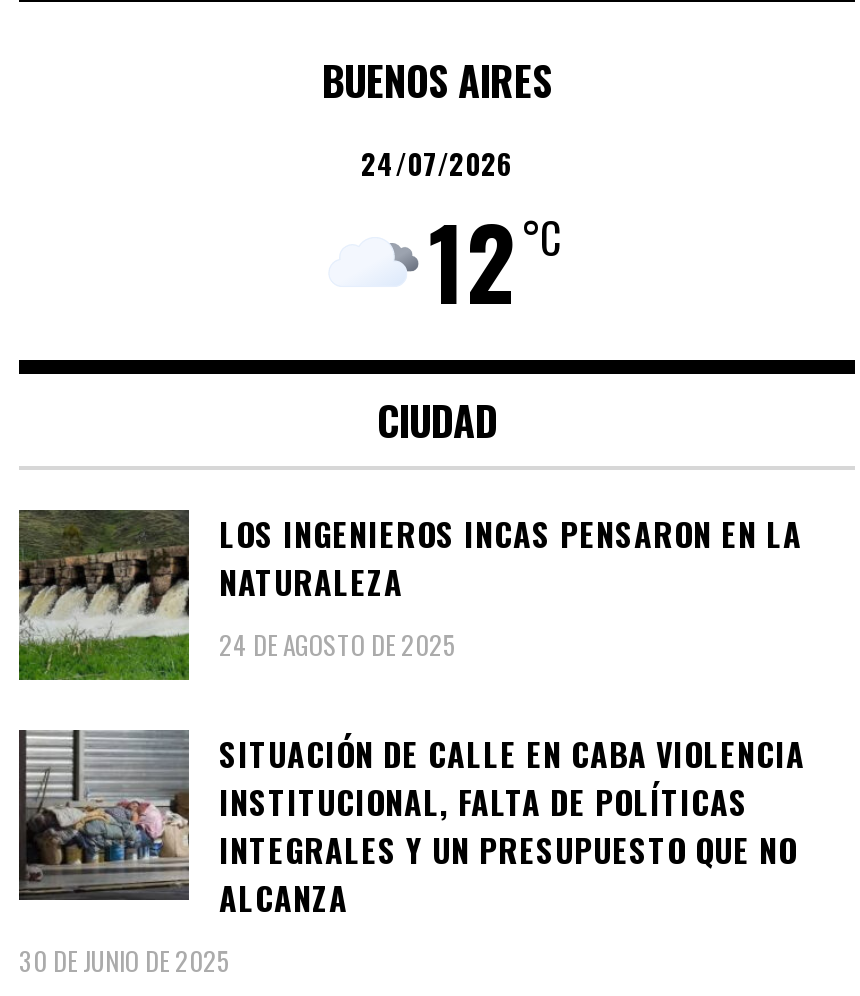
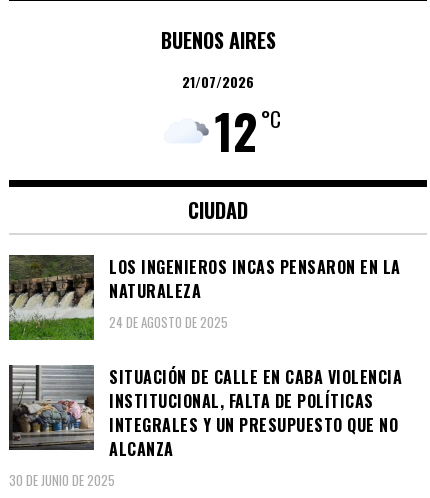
[361,142,513,184] 24/07/2026 -> [182,71,254,92] 21/07/2026

